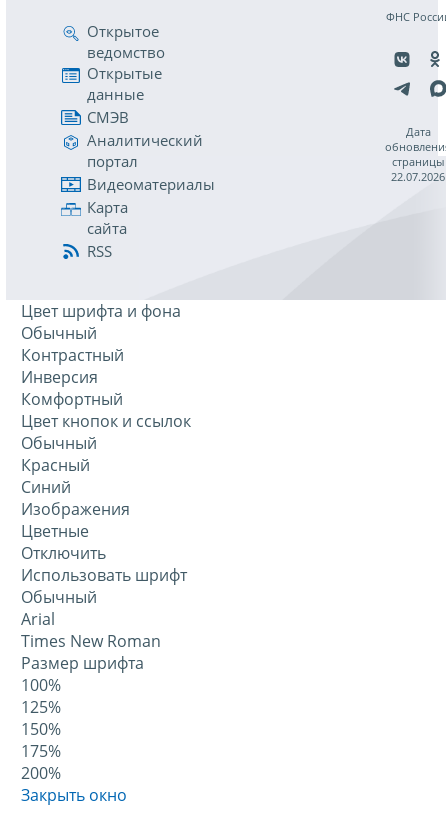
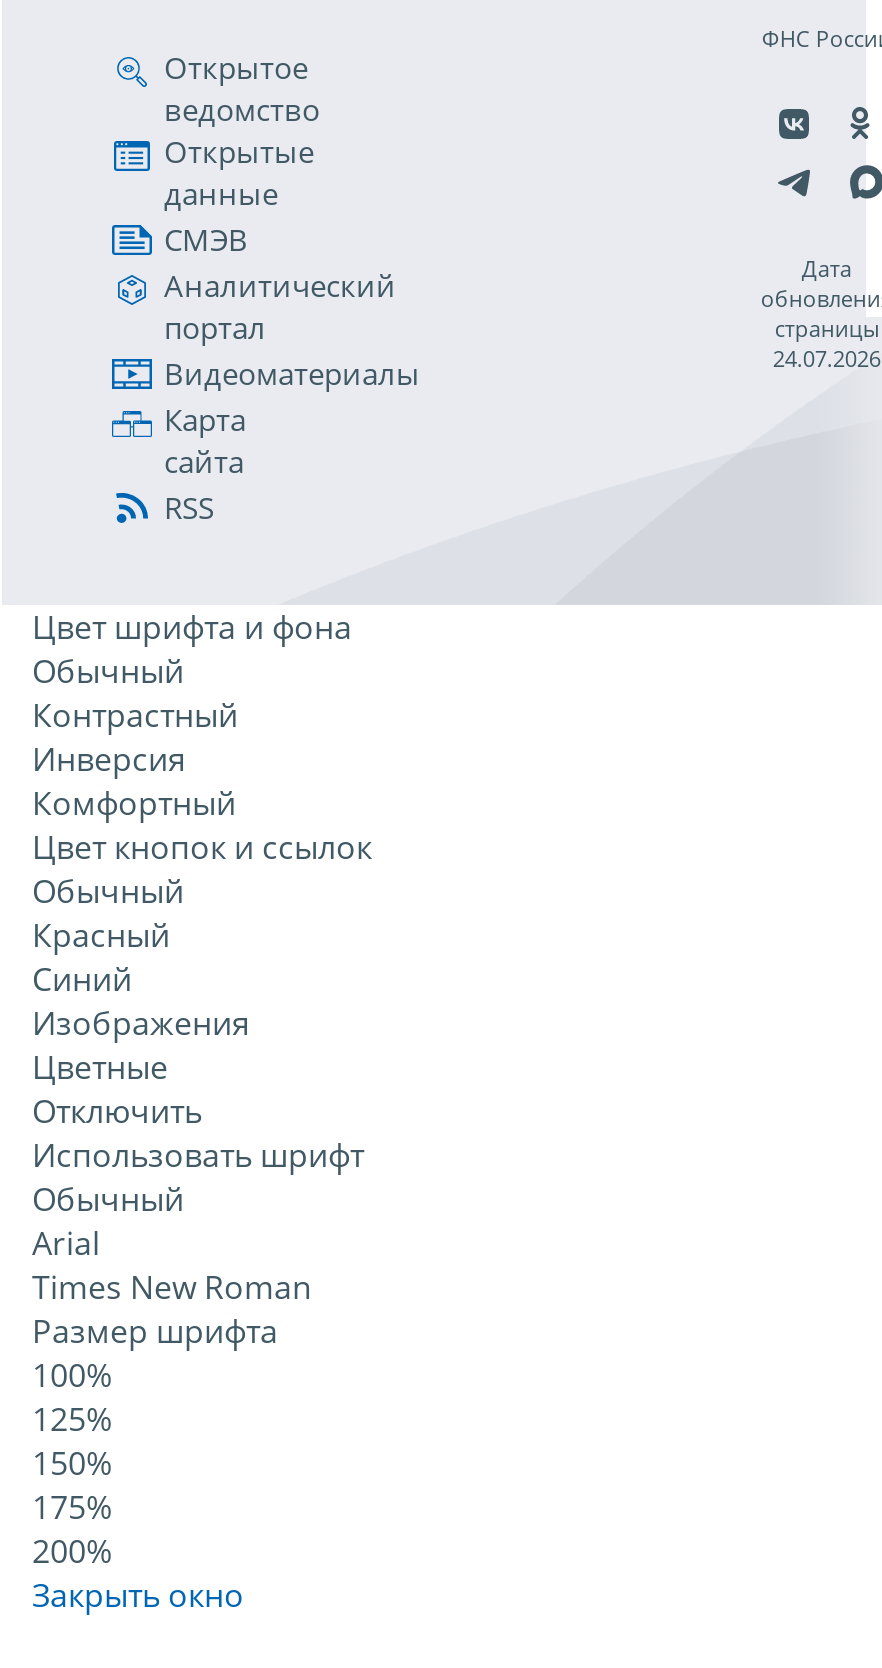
[391,169,445,184] 22.07.2026 -> [773,343,881,373] 24.07.2026

